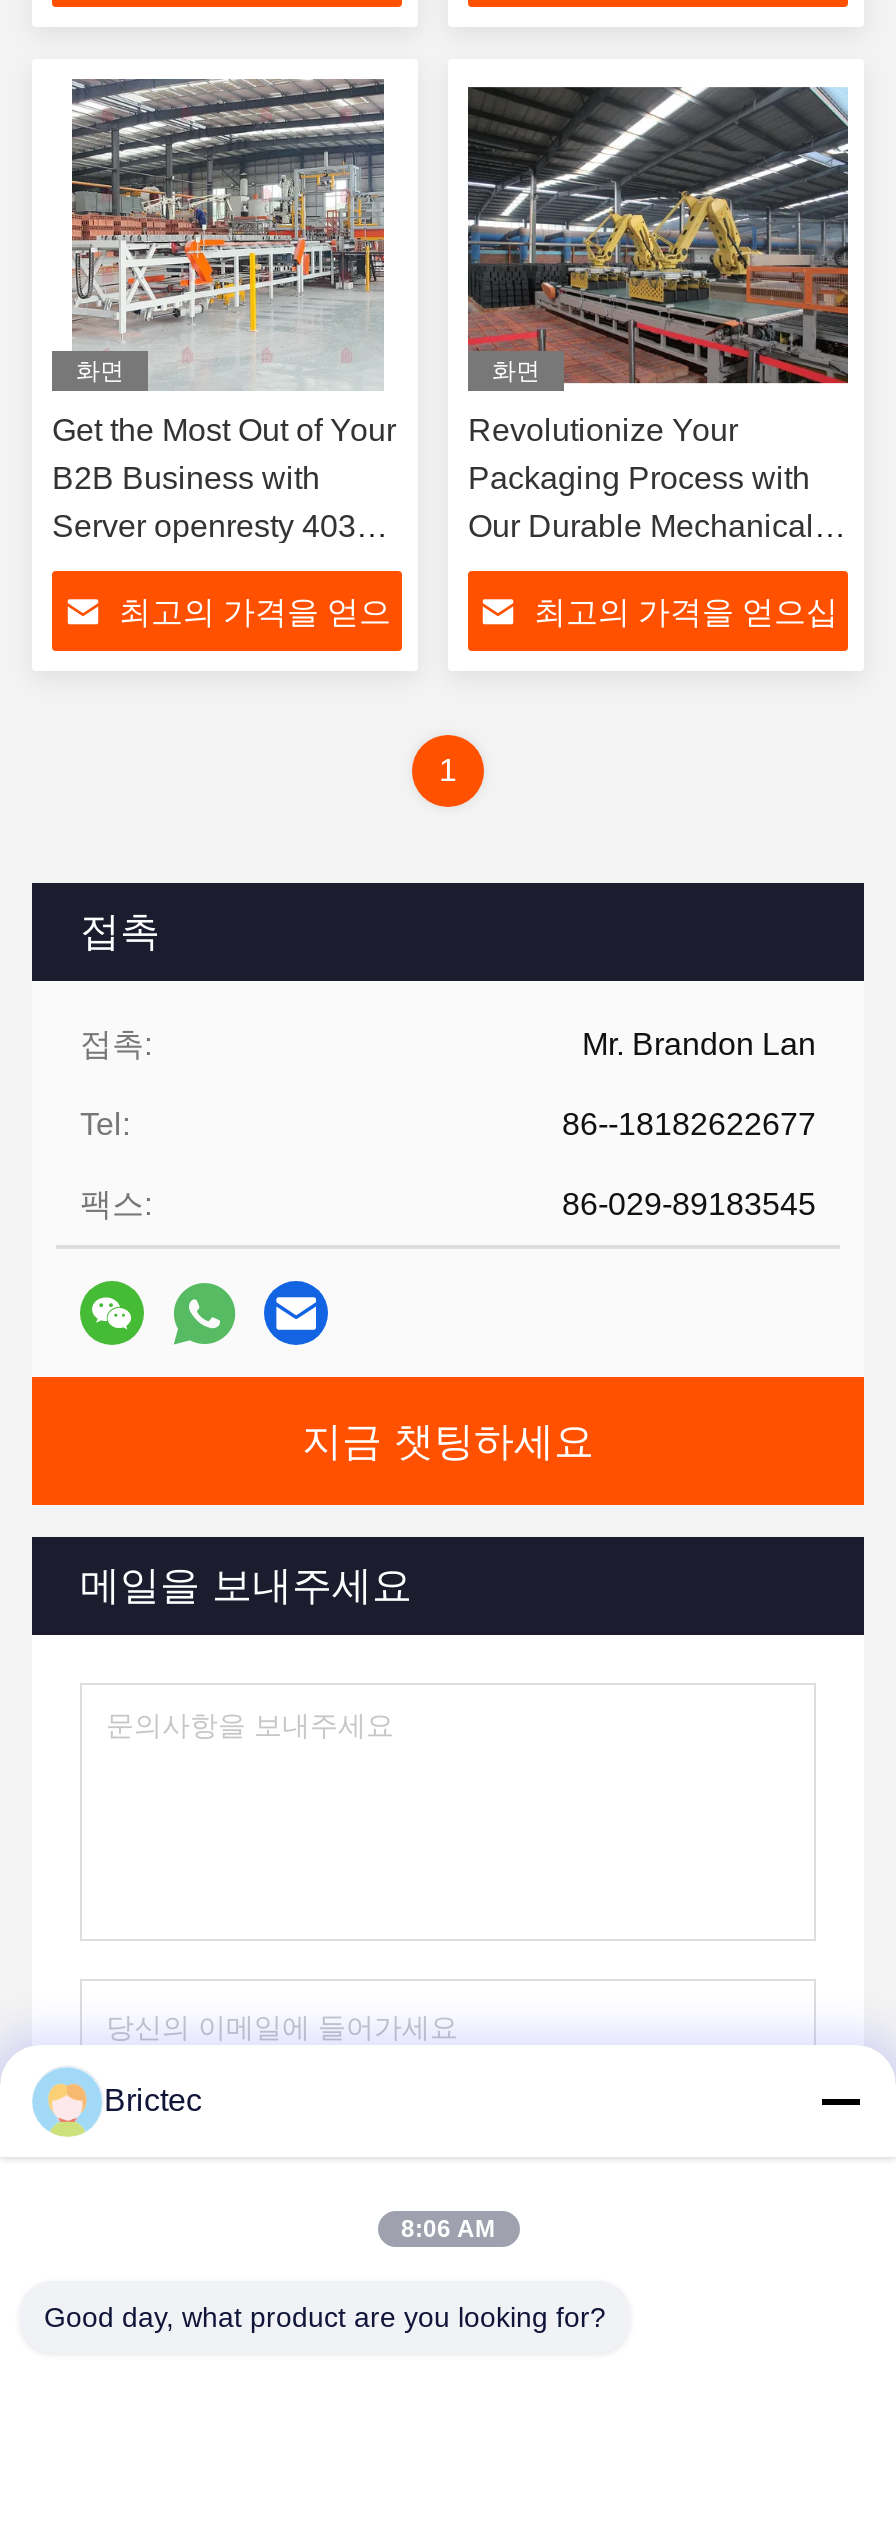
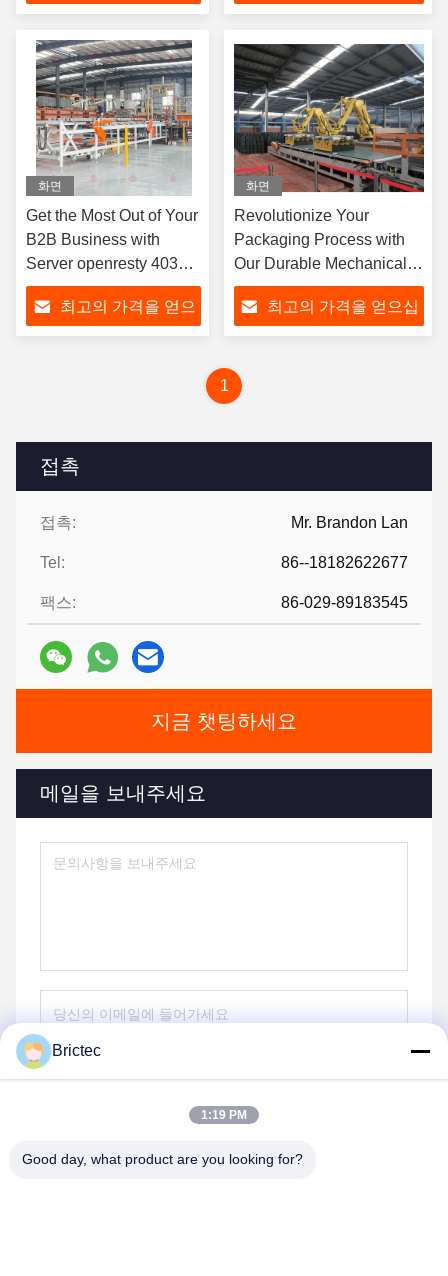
[401,2215,495,2243] 8:06 AM -> [201,1108,247,1122] 1:19 PM

